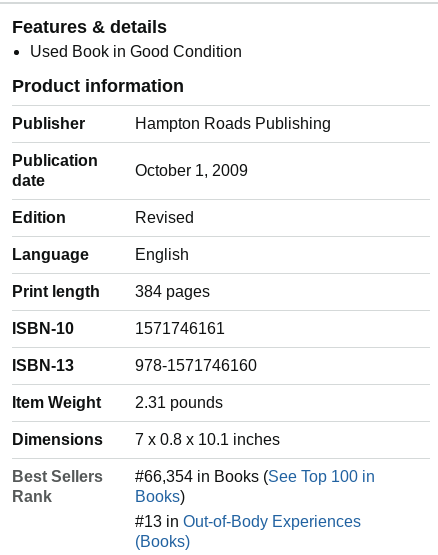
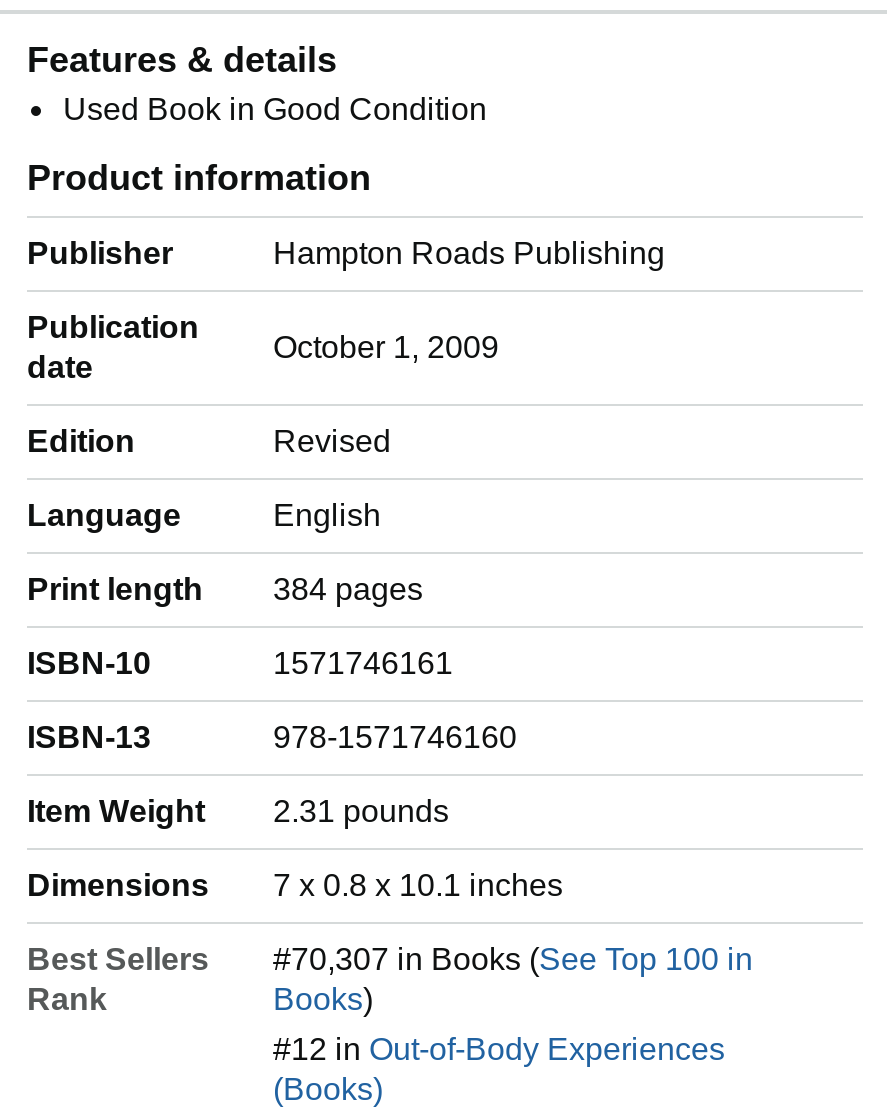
[135,468,375,485] #66,354 in Books (See Top 100 in -> [273,942,753,976] #70,307 in Books (See Top 100 in
[135,513,361,530] #13 in Out-of-Body Experiences -> [273,1032,725,1066] #12 in Out-of-Body Experiences

